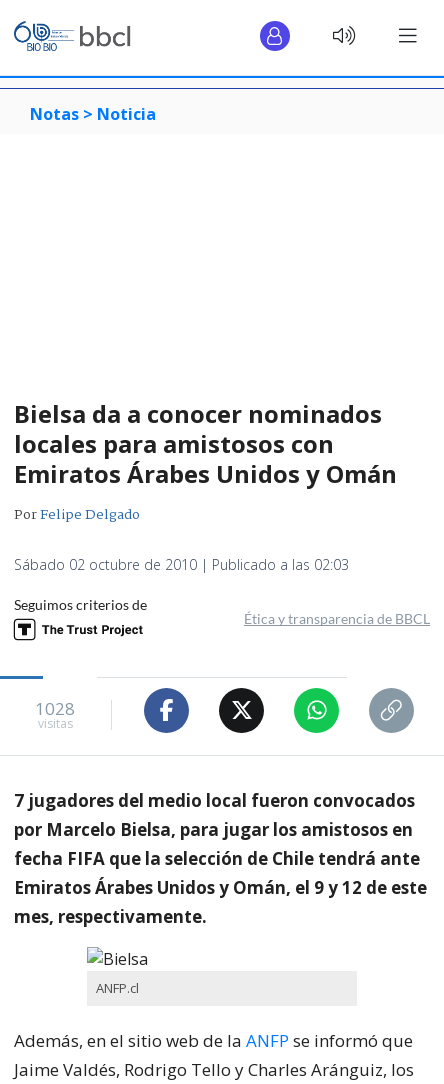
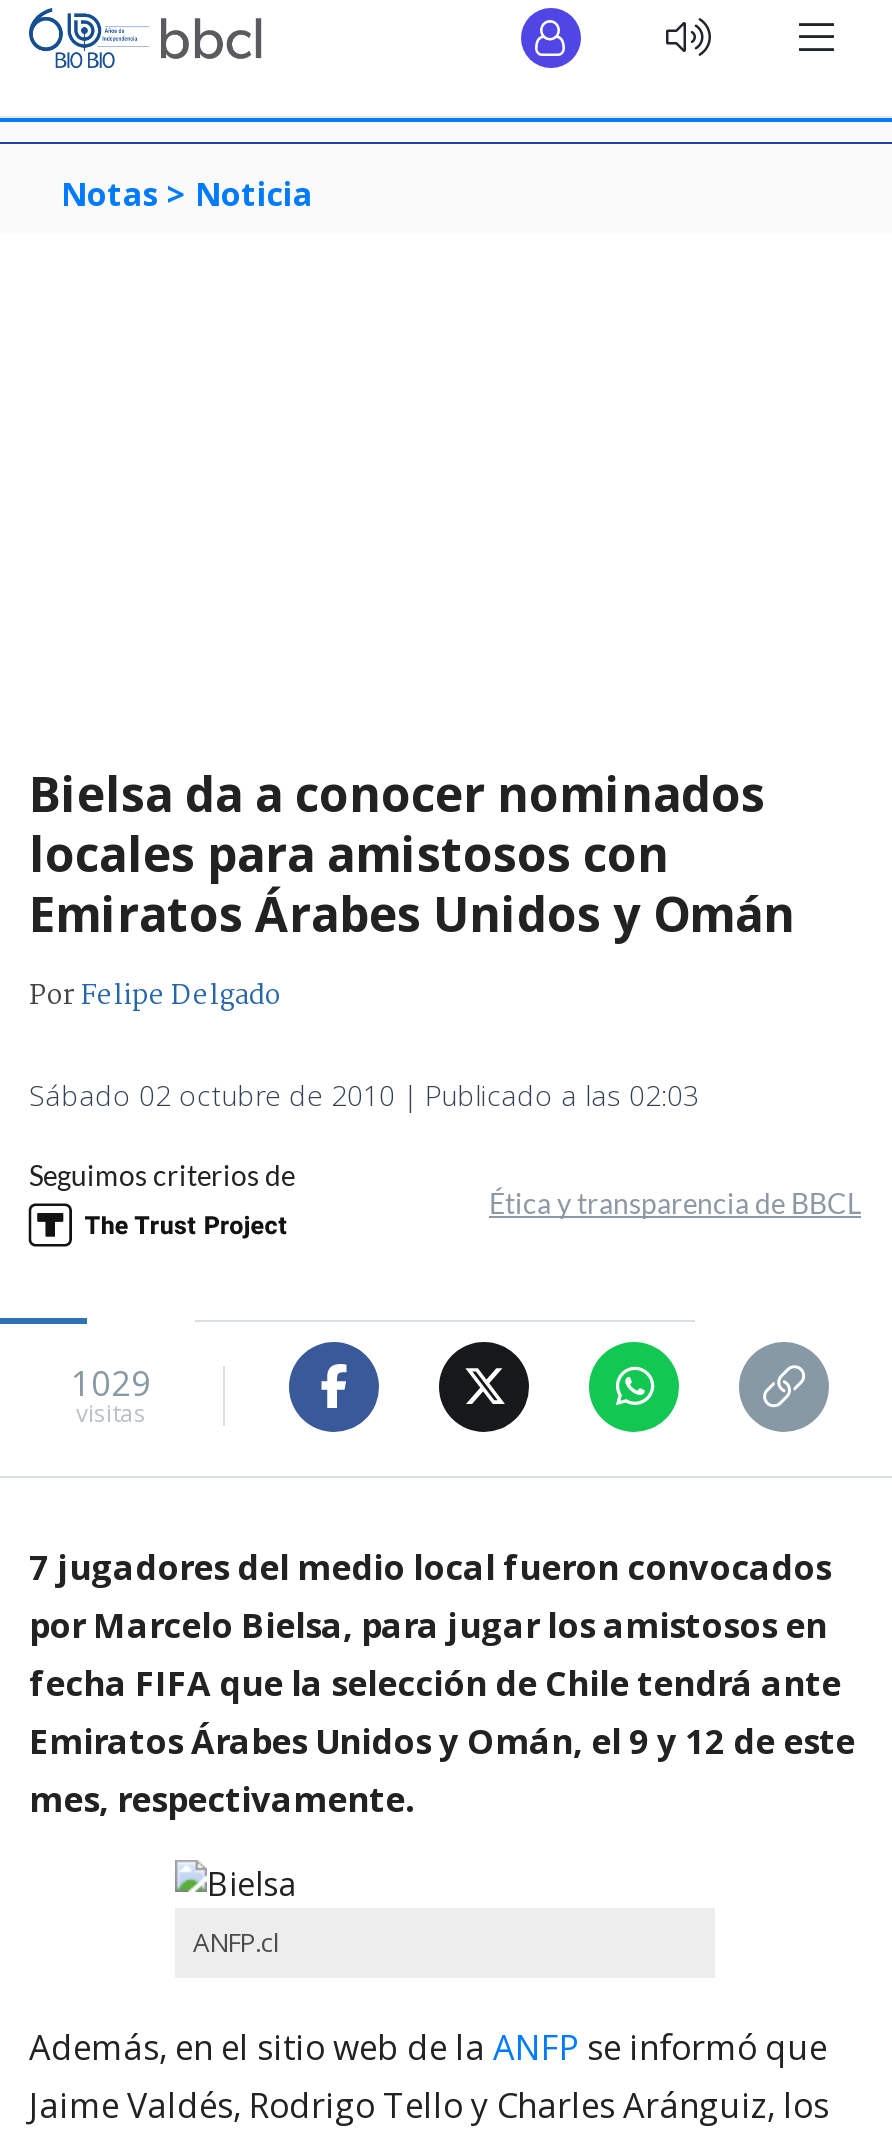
[35,697,75,720] 1028 -> [71,1361,151,1407] 1029

